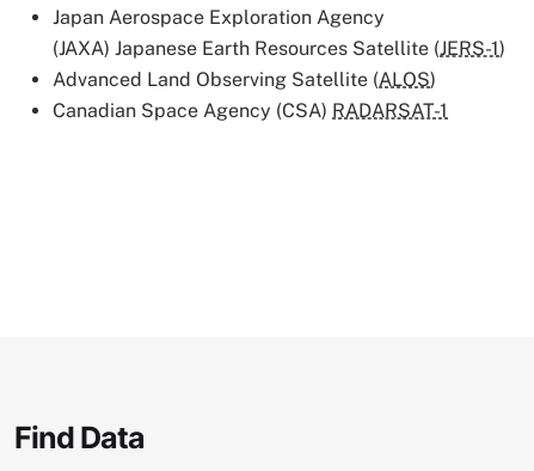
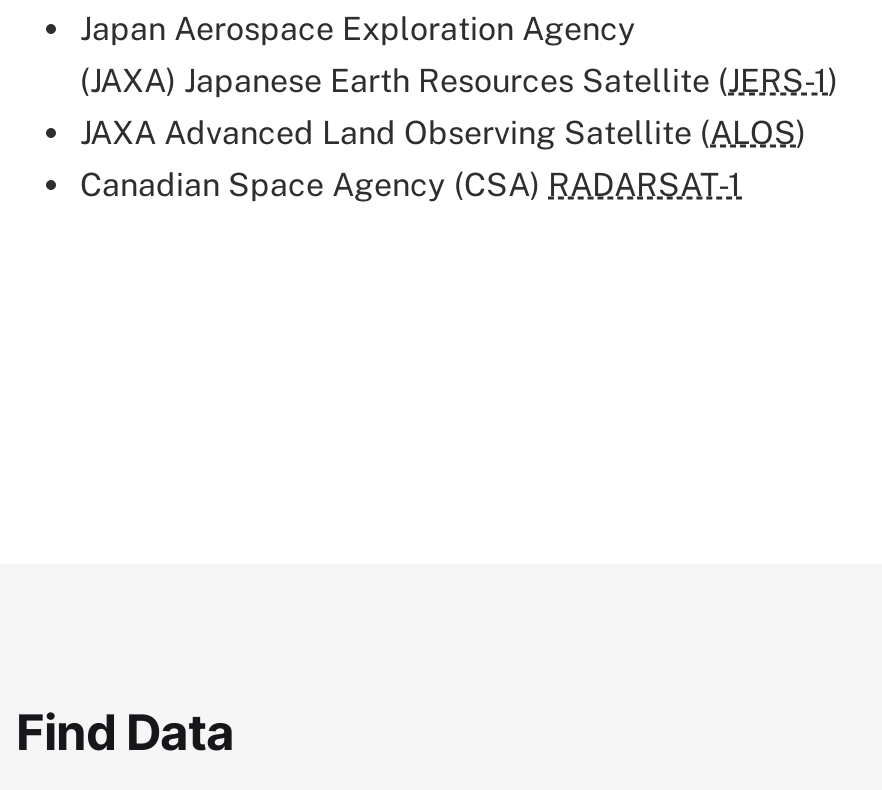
[53,68,436,90] Advanced Land Observing Satellite (ALOS) -> [80,113,806,151] JAXA Advanced Land Observing Satellite (ALOS)

